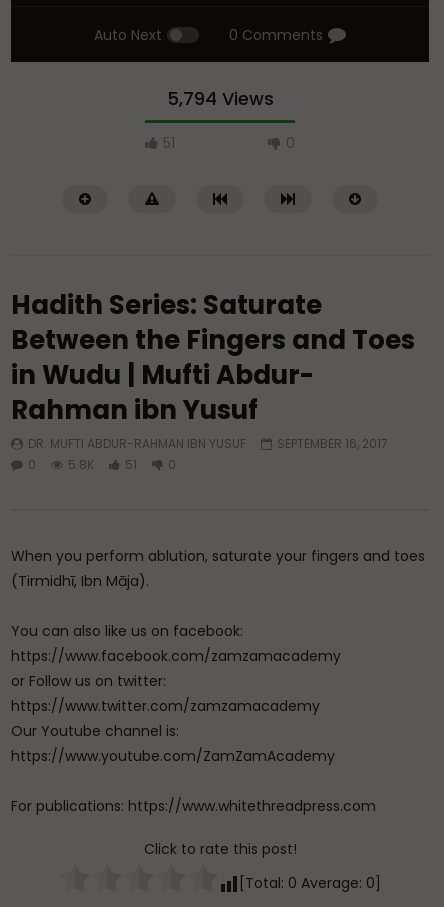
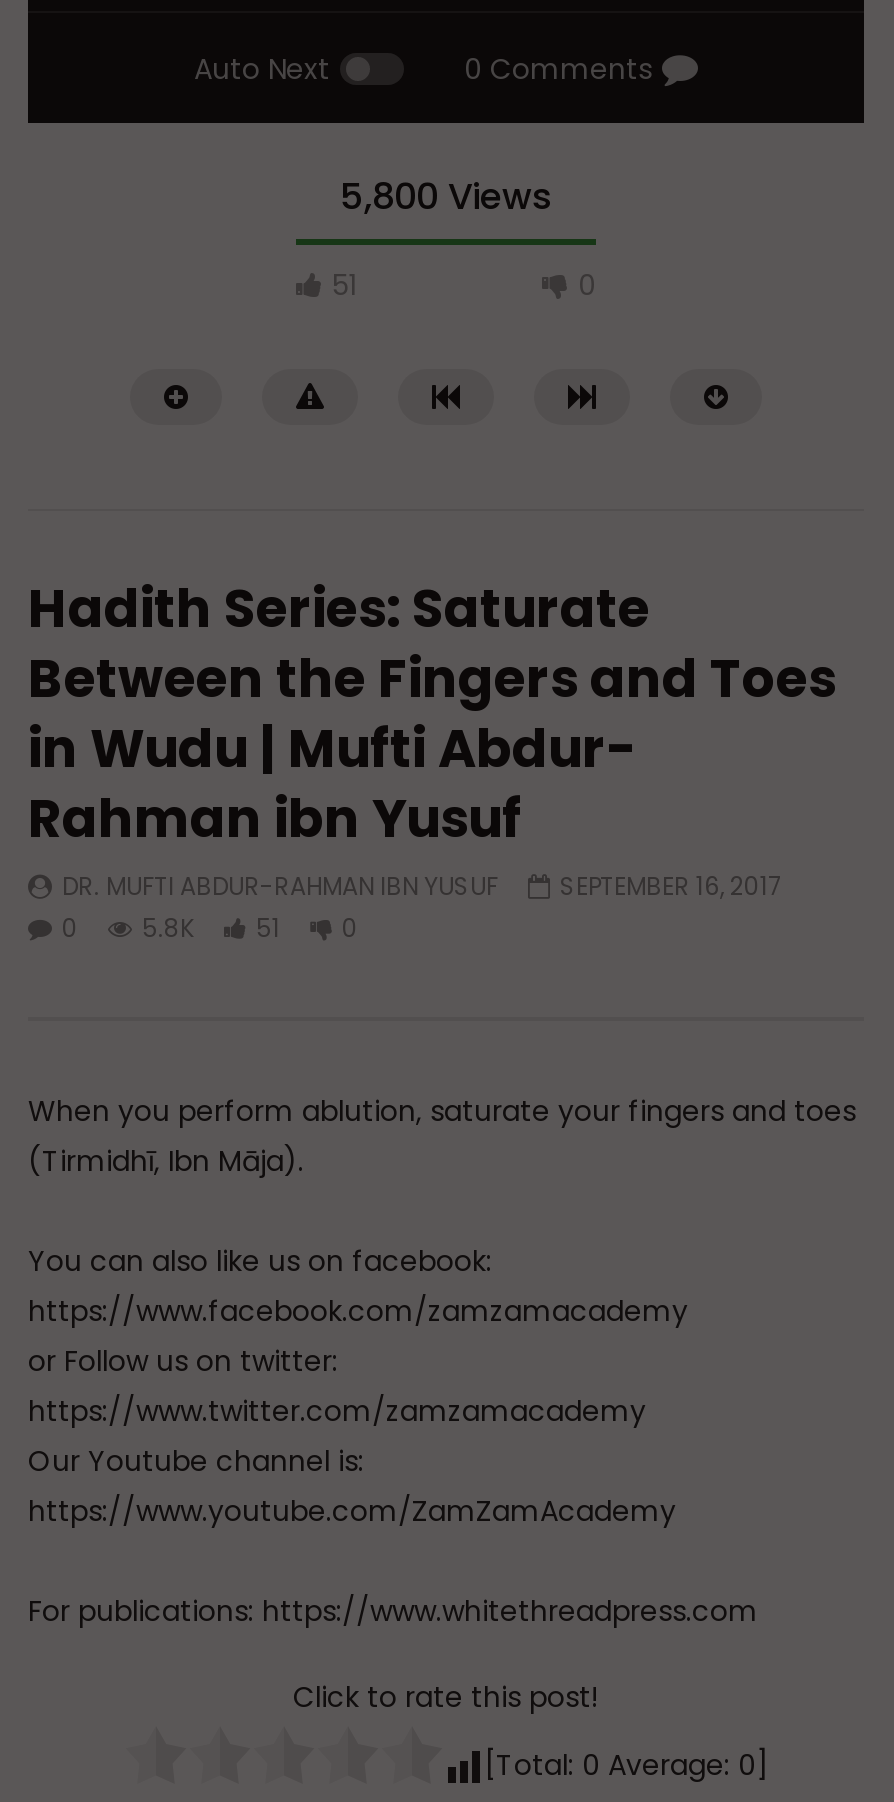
[166,86,273,111] 5,794 Views -> [340,171,552,221] 5,800 Views

